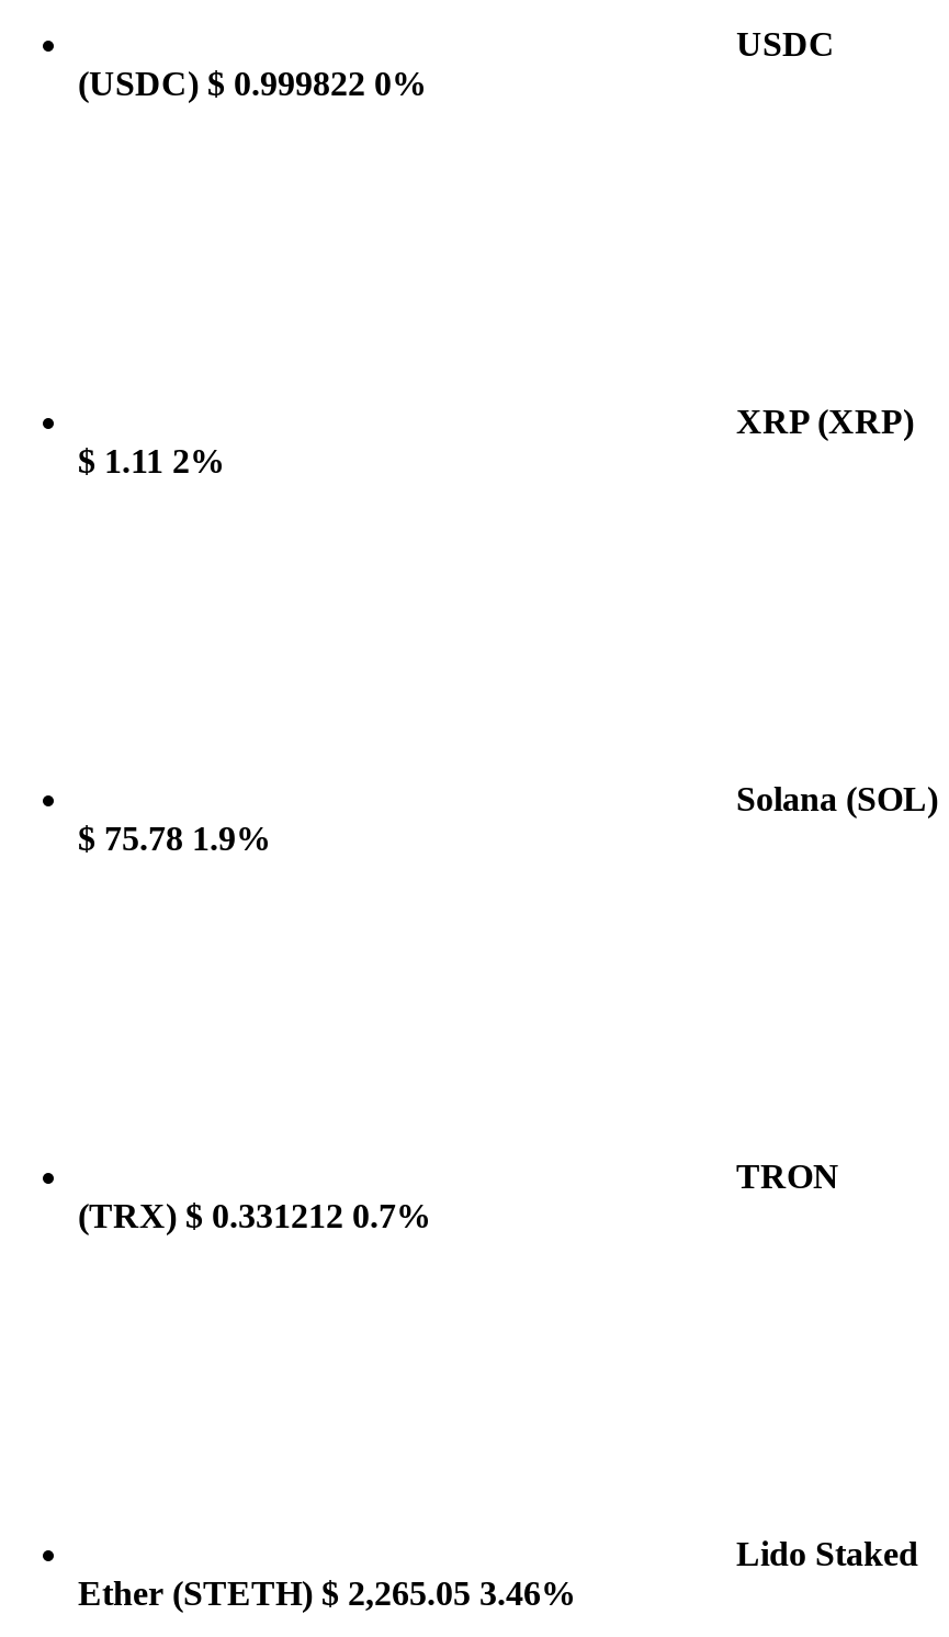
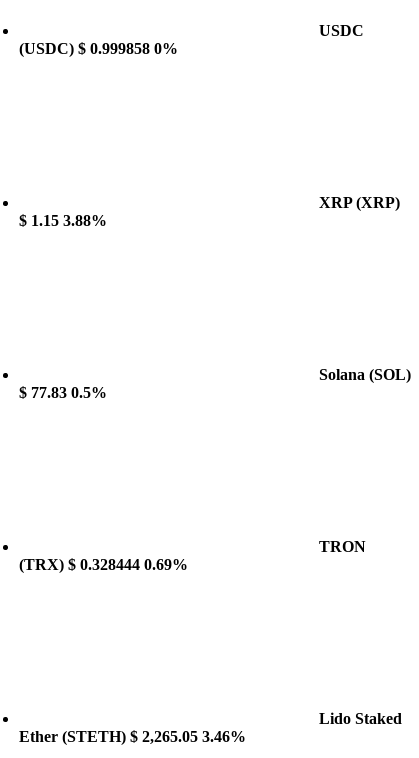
[78,65,427,102] (USDC) $ 0.999822 0% -> [19,40,178,57] (USDC) $ 0.999858 0%
[78,442,225,479] $ 1.11 2% -> [19,212,107,229] $ 1.15 3.88%
[78,820,271,857] $ 75.78 1.9% -> [19,384,107,401] $ 77.83 0.5%
[78,1197,431,1234] (TRX) $ 0.331212 0.7% -> [19,556,188,573] (TRX) $ 0.328444 0.69%

